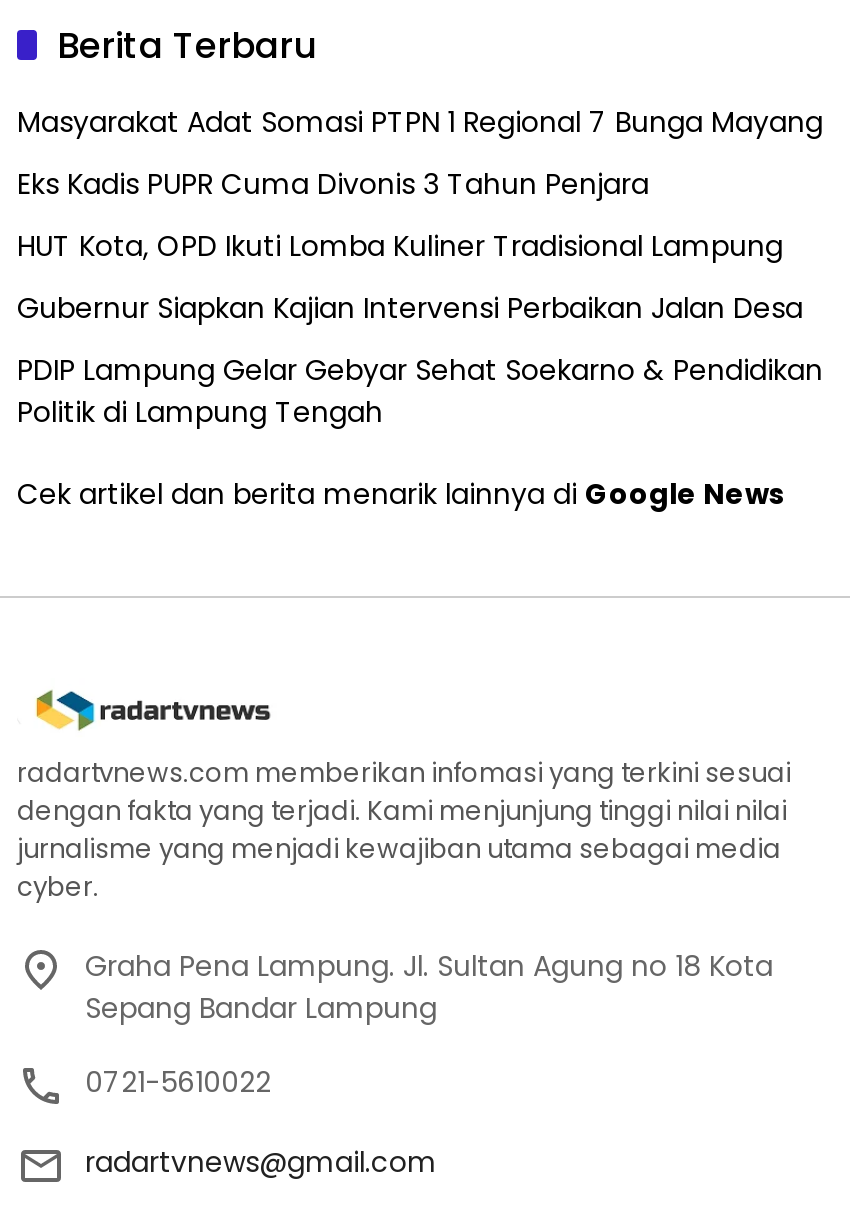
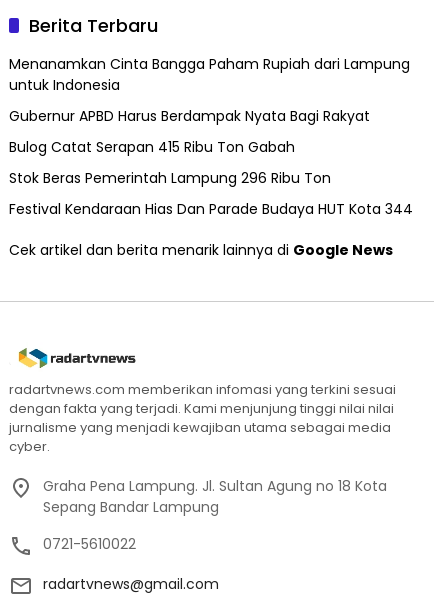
[17,101,823,141] Masyarakat Adat Somasi PTPN 1 Regional 7 Bunga Mayang -> [9,54,410,95] Menanamkan Cinta Bangga Paham Rupiah dari Lampung | untuk Indonesia
[17,163,649,203] Eks Kadis PUPR Cuma Divonis 3 Tahun Penjara -> [9,106,370,126] Gubernur APBD Harus Berdampak Nyata Bagi Rakyat
[17,225,783,265] HUT Kota, OPD Ikuti Lomba Kuliner Tradisional Lampung -> [9,137,295,157] Bulog Catat Serapan 415 Ribu Ton Gabah
[17,287,803,327] Gubernur Siapkan Kajian Intervensi Perbaikan Jalan Desa -> [9,168,331,188] Stok Beras Pemerintah Lampung 296 Ribu Ton
[17,349,823,431] PDIP Lampung Gelar Gebyar Sehat Soekarno & Pendidikan | Politik di Lampung Tengah -> [9,199,413,219] Festival Kendaraan Hias Dan Parade Budaya HUT Kota 344

